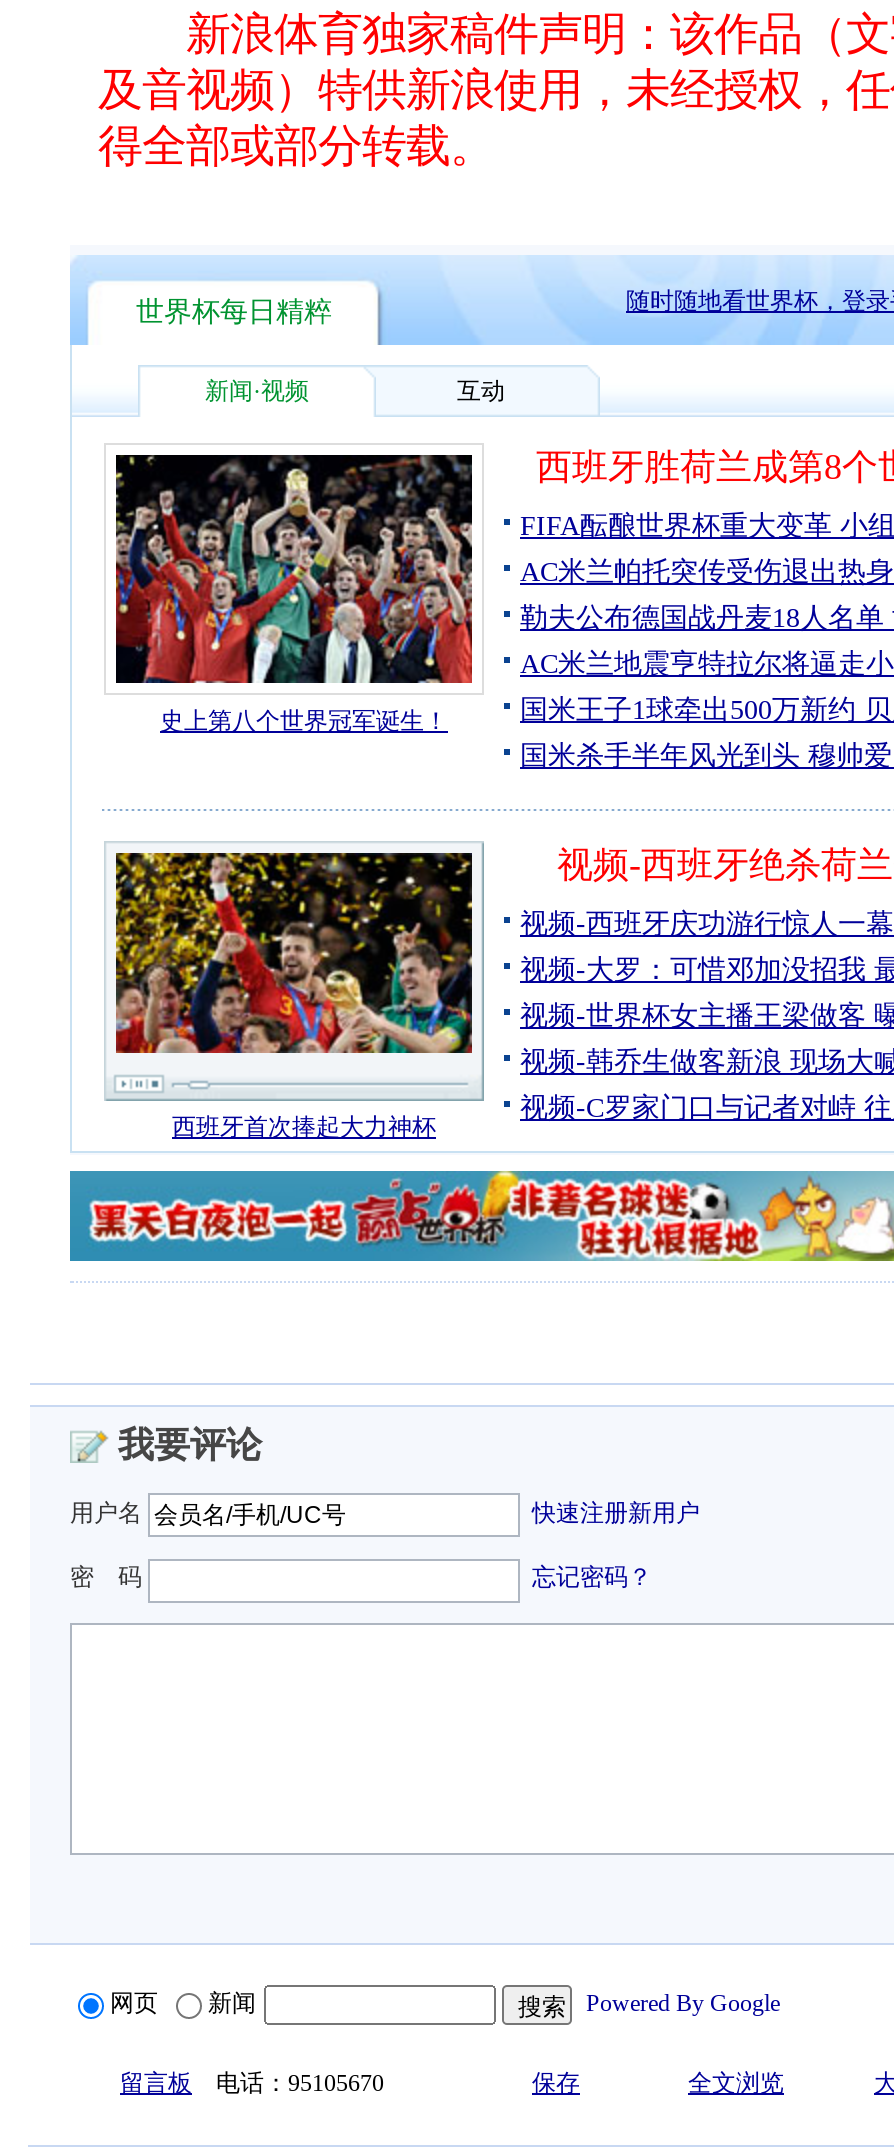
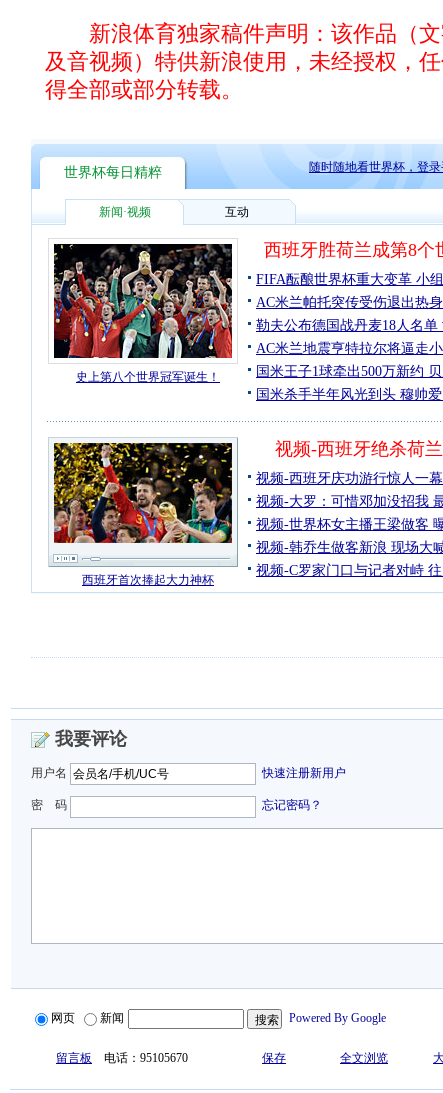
[68,1169,888,1263] [image] -> none

